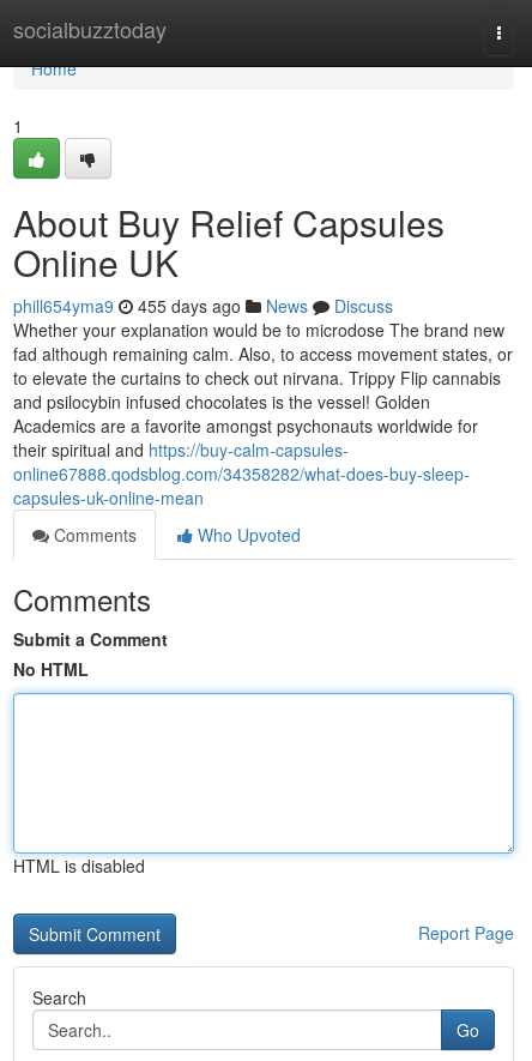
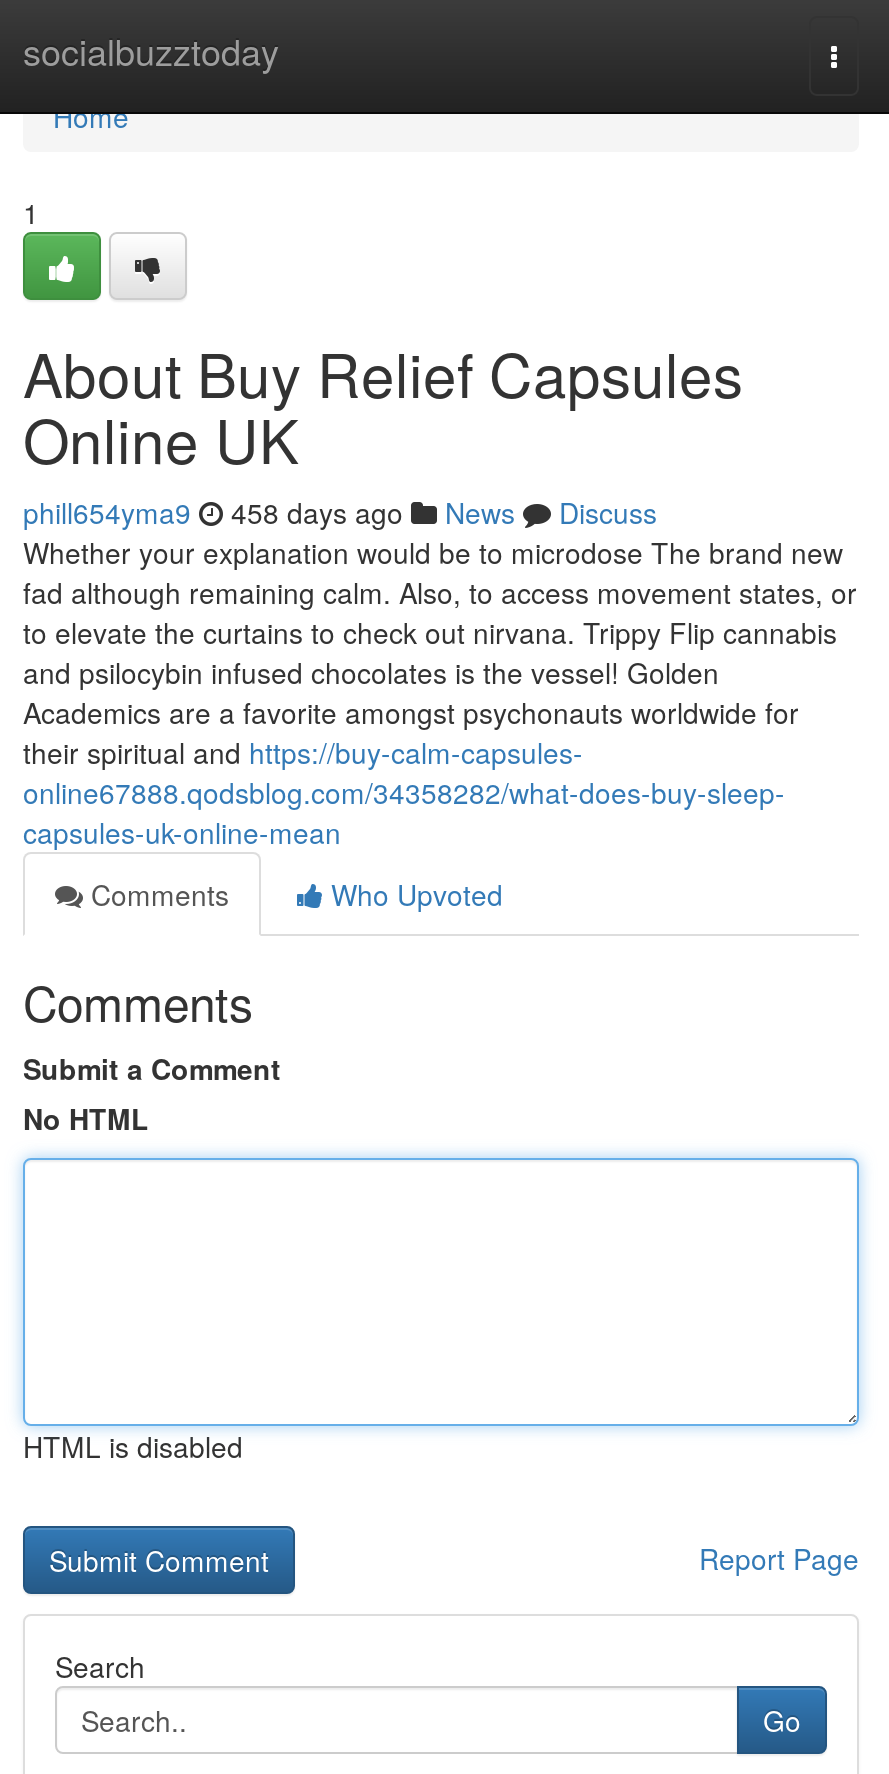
[13,294,393,318] phill654yma9 455 days ago News Discuss -> [23,492,657,532] phill654yma9 458 days ago News Discuss

